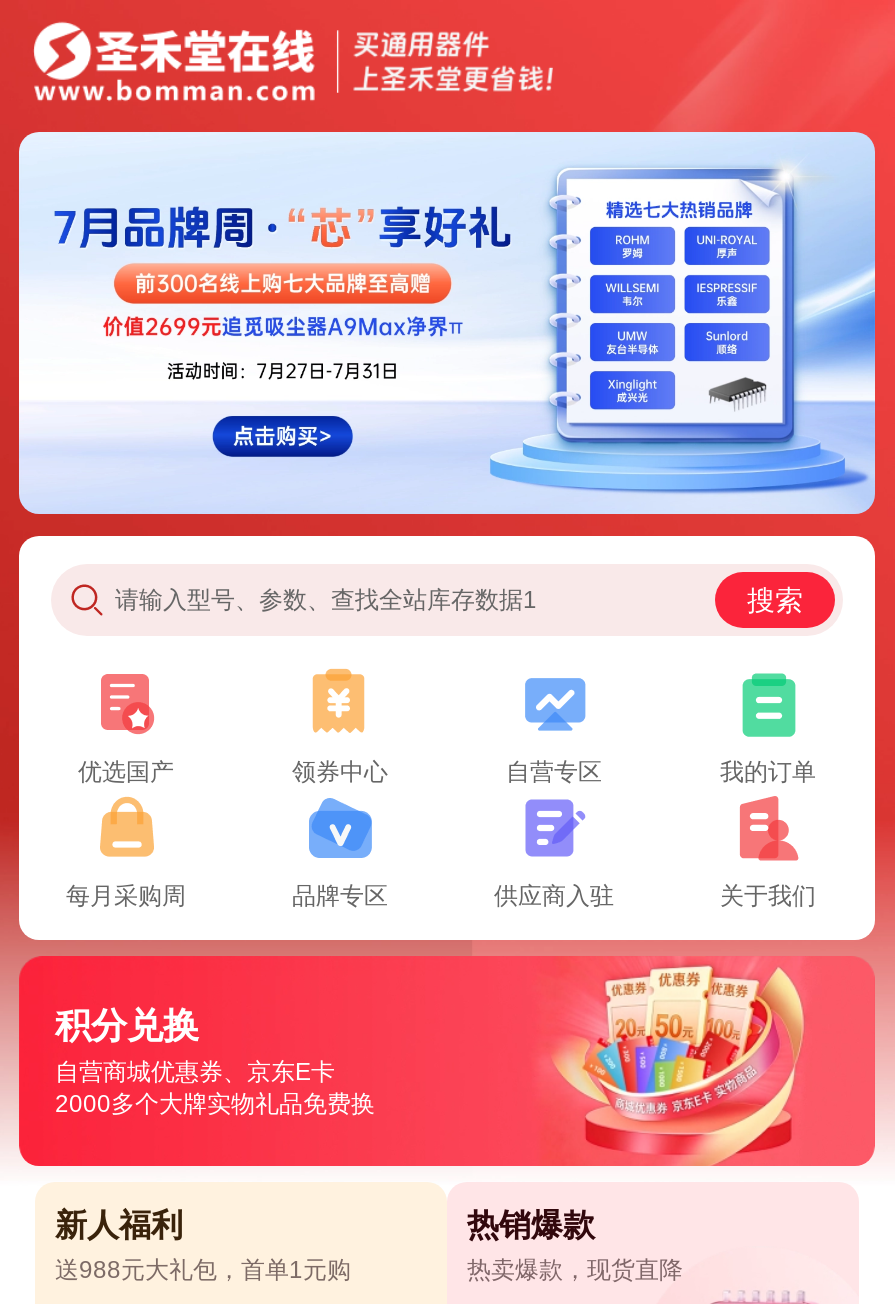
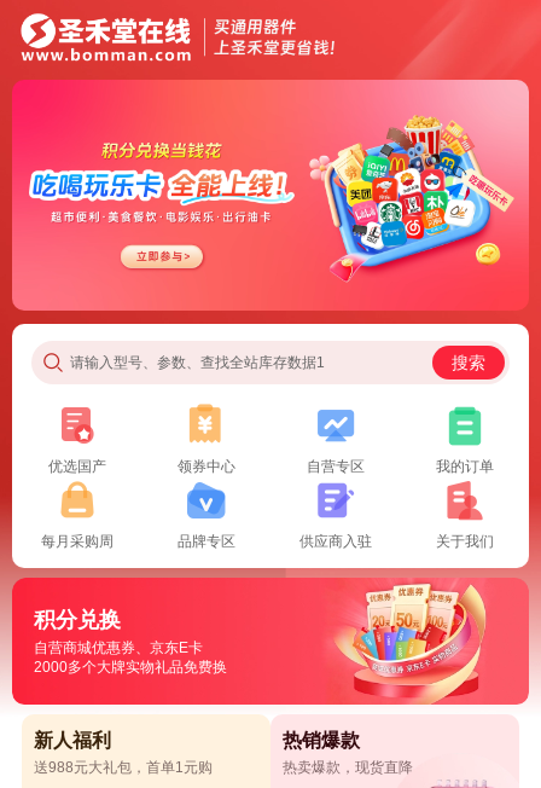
[17,130,877,516] [image] -> [12,80,529,311] [image]

